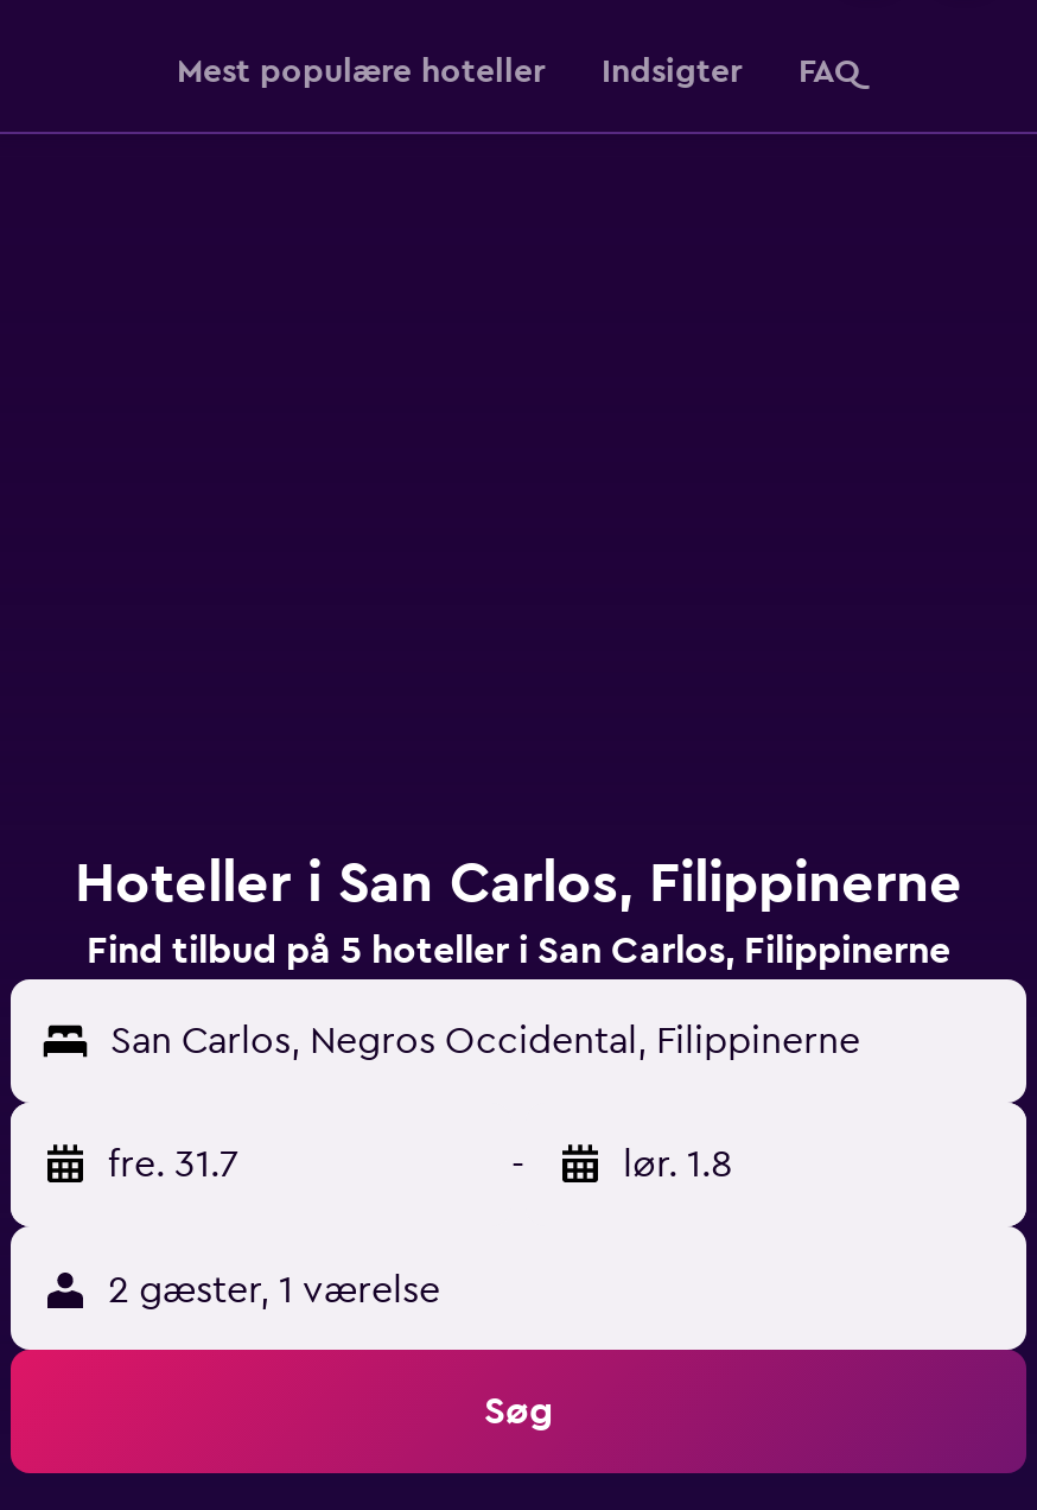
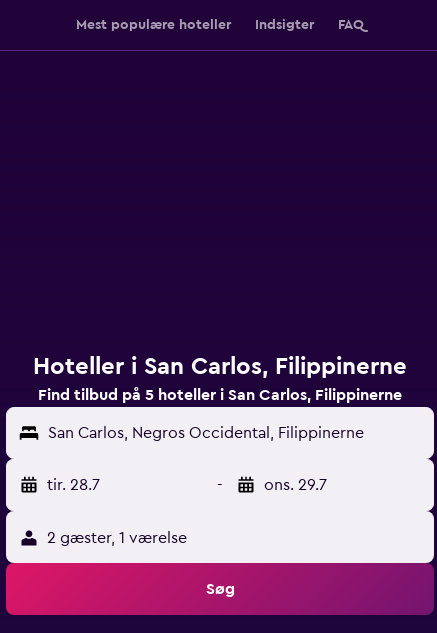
[108,1146,238,1184] fre. 31.7 -> [47,477,100,493] tir. 28.7
[623,1146,732,1184] lør. 1.8 -> [264,477,327,493] ons. 29.7

